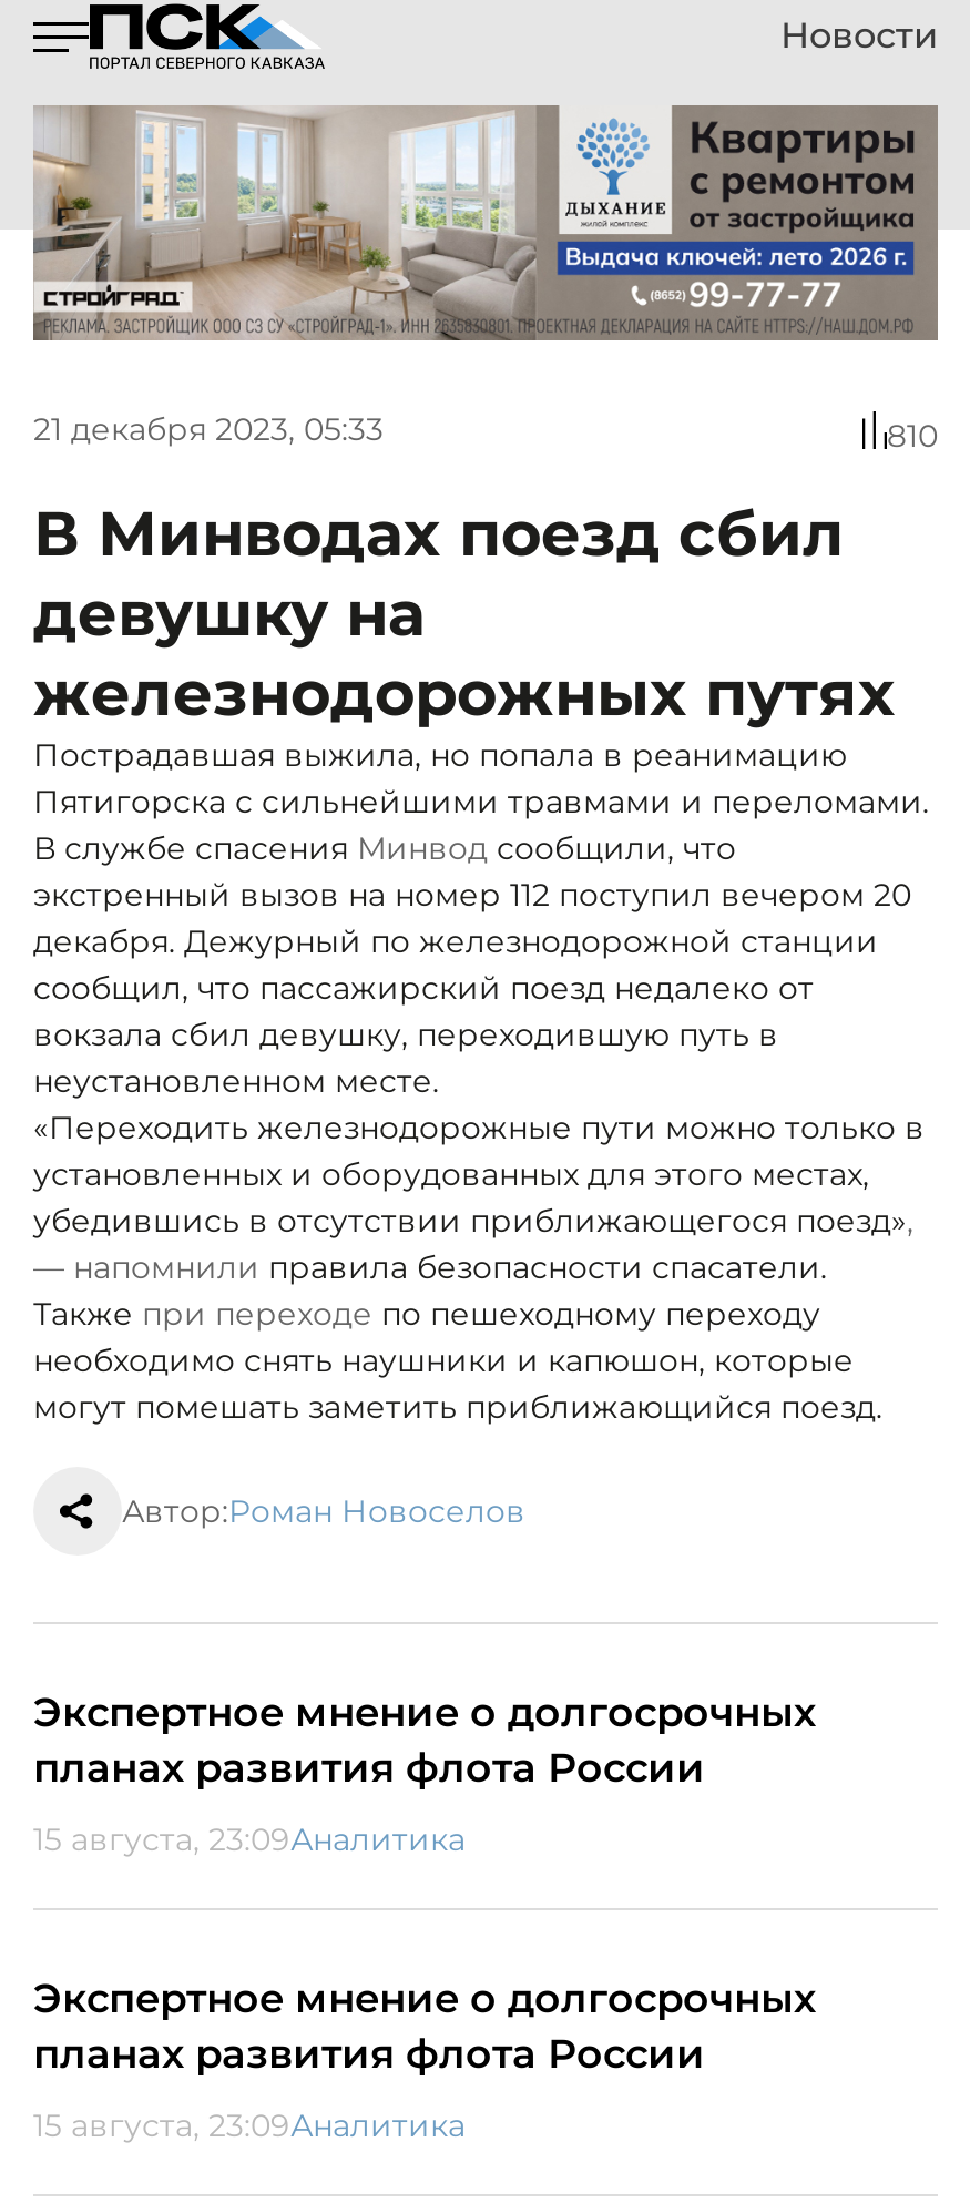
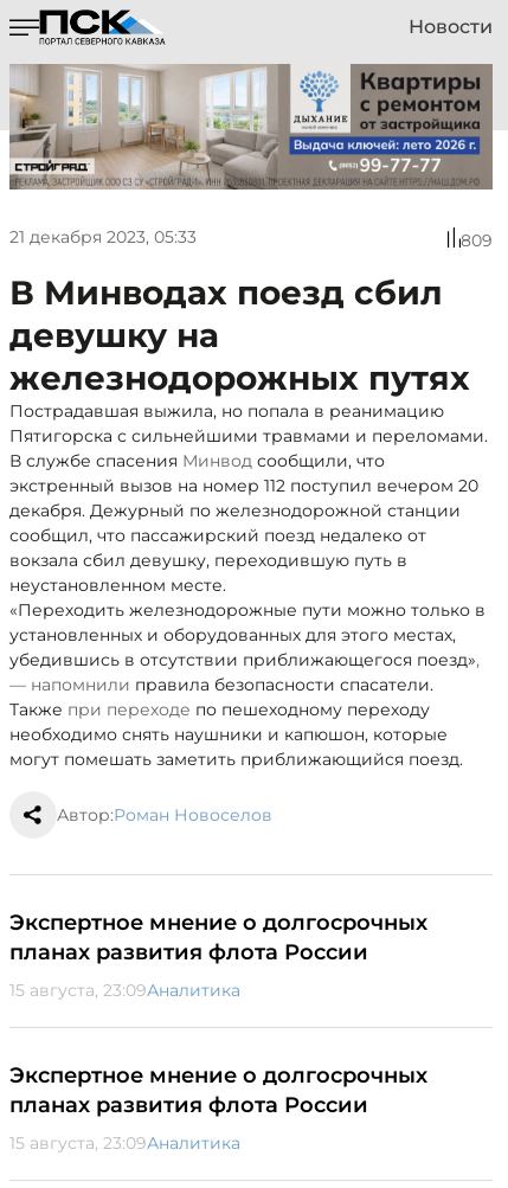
[887,415,938,455] 810 -> [461,229,493,251] 809

